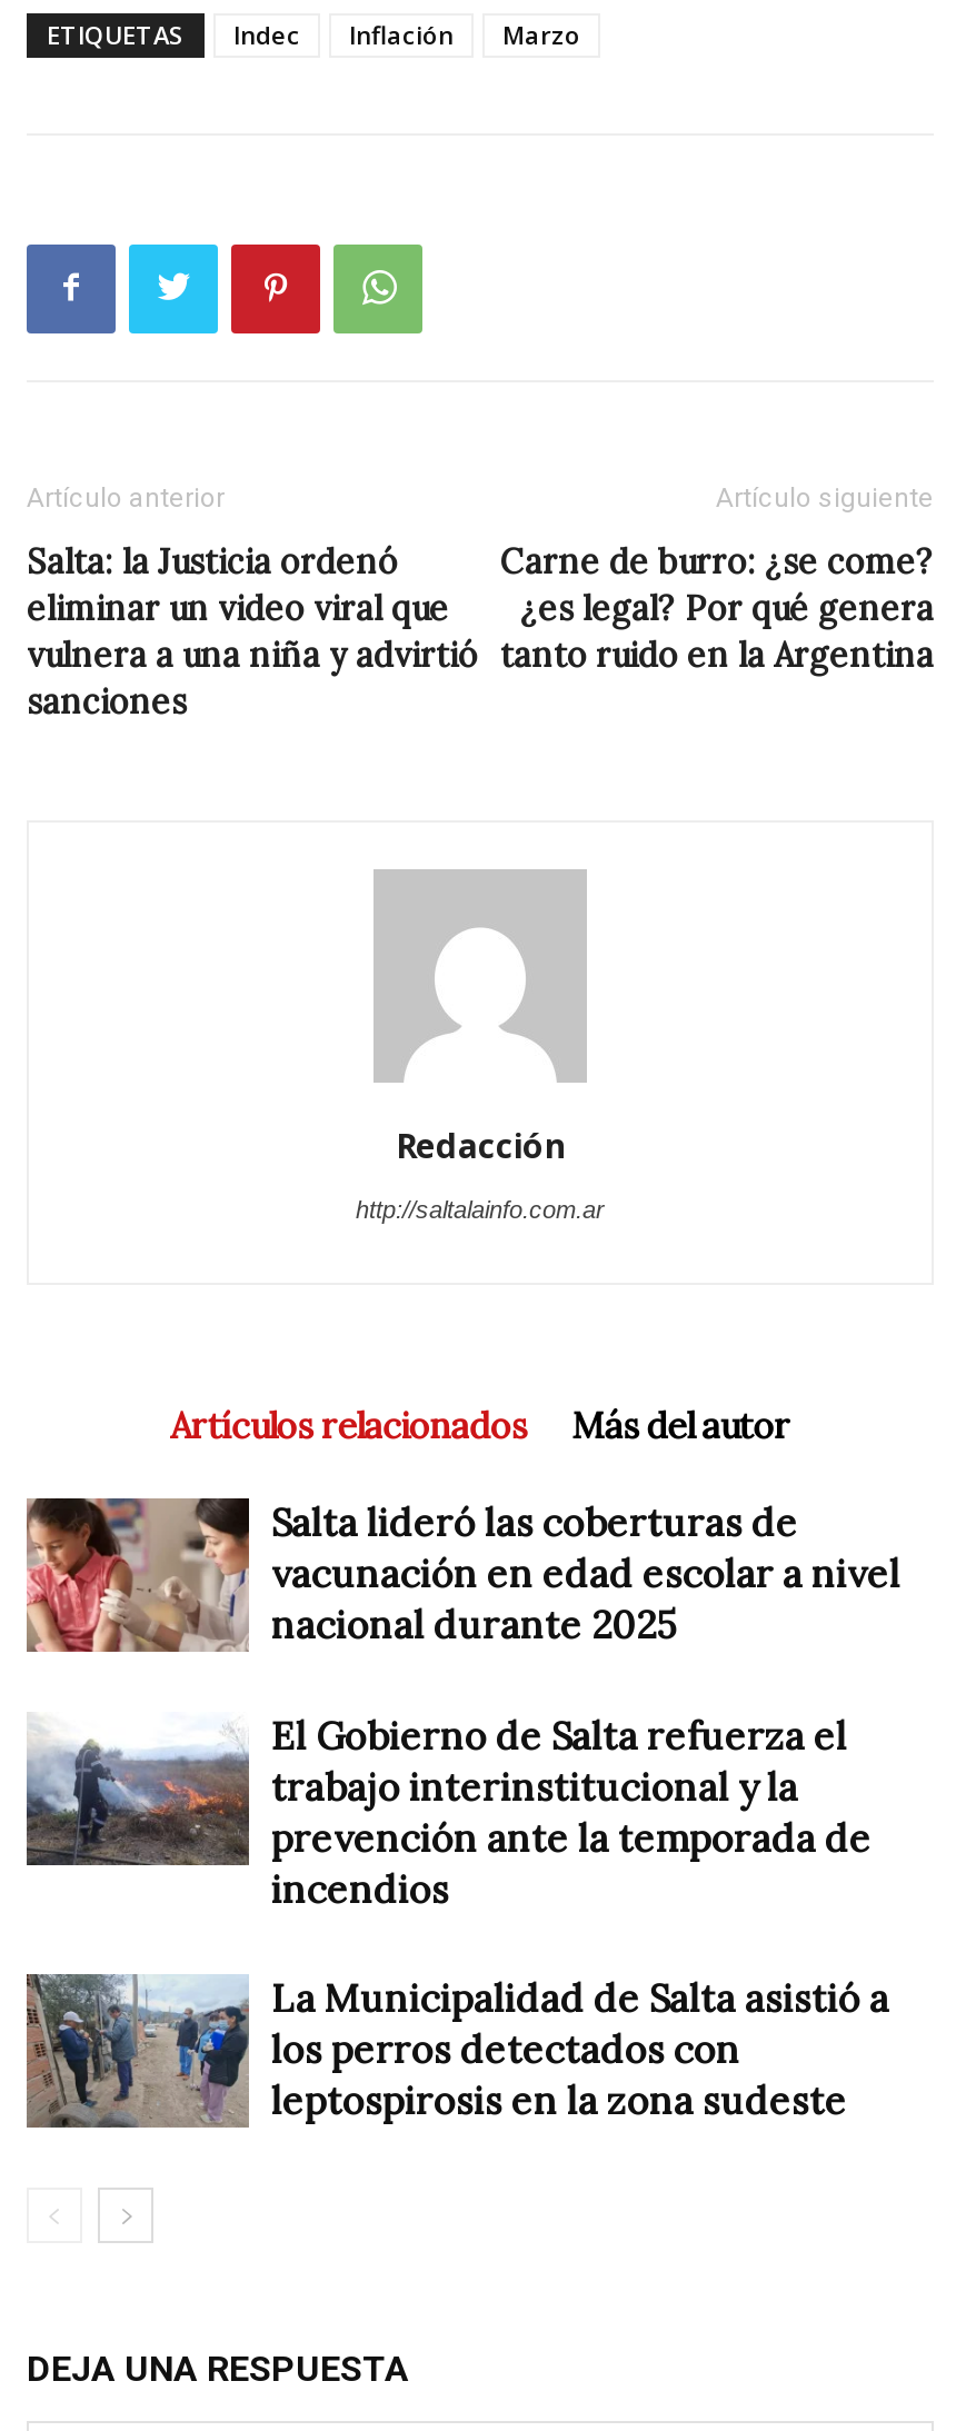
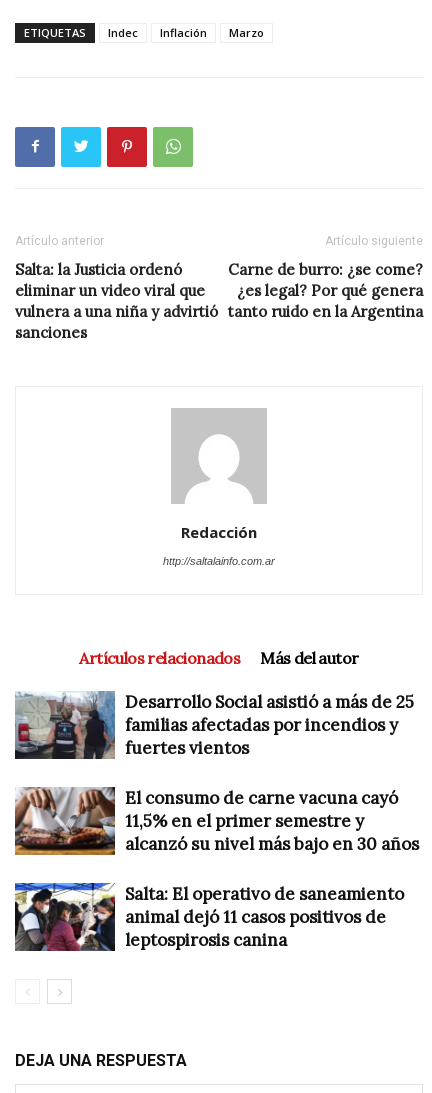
[27,1496,900,1654] [image] | Salta lideró las coberturas de | vacunación en edad escolar a nivel | nacional durante 2025 -> [14,690,414,760] [image] | Desarrollo Social asistió a más de 25 | familias afectadas por incendios y | fuertes vientos
[27,1711,872,1913] [image] | El Gobierno de Salta refuerza el | trabajo interinstitucional y la | prevención ante la temporada de | incendios -> [14,786,419,856] [image] | El consumo de carne vacuna cayó | 11,5% en el primer semestre y | alcanzó su nivel más bajo en 30 años
[24,1972,889,2130] [image] | La Municipalidad de Salta asistió a | los perros detectados con | leptospirosis en la zona sudeste -> [14,882,404,952] [image] | Salta: El operativo de saneamiento | animal dejó 11 casos positivos de | leptospirosis canina

